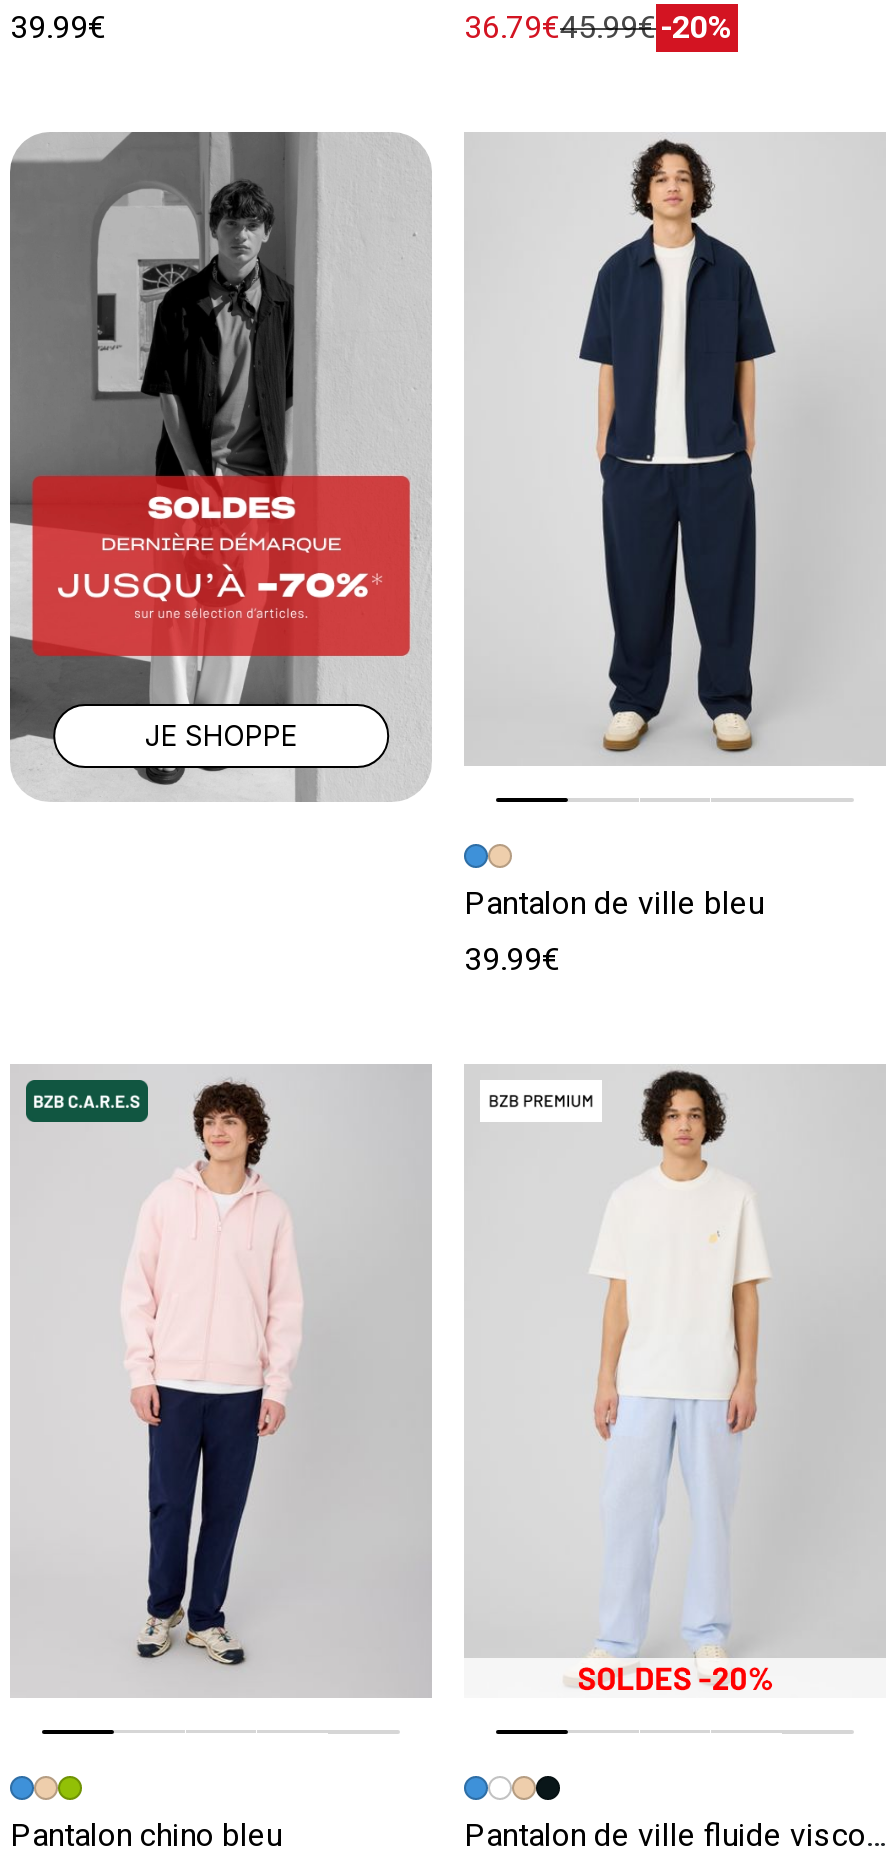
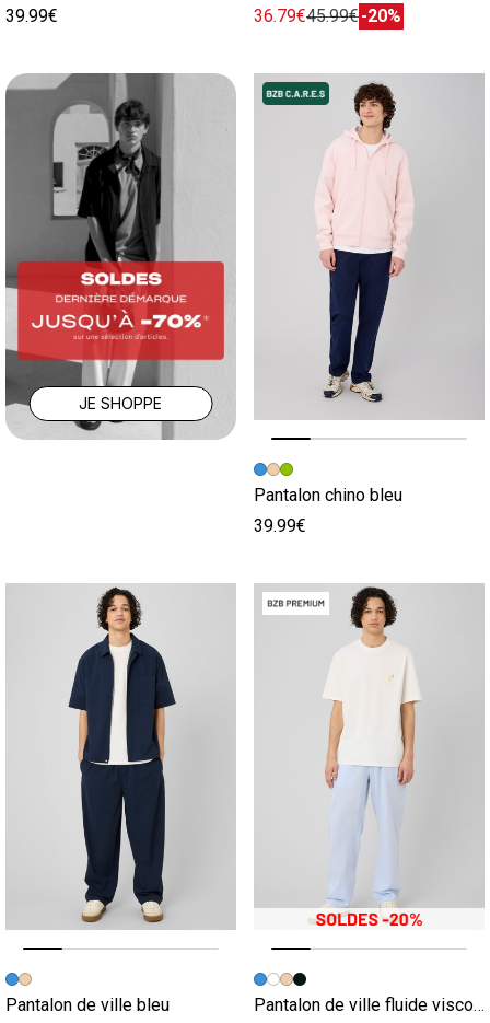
moved [480,138,776,754] -> [14,586,176,923]: [image]
moved [464,884,764,922] -> [5,994,170,1015]: Pantalon de ville bleu
moved [24,1072,320,1684] -> [261,78,423,412]: [image]
moved [10,1816,282,1854] -> [254,485,402,506]: Pantalon chino bleu

